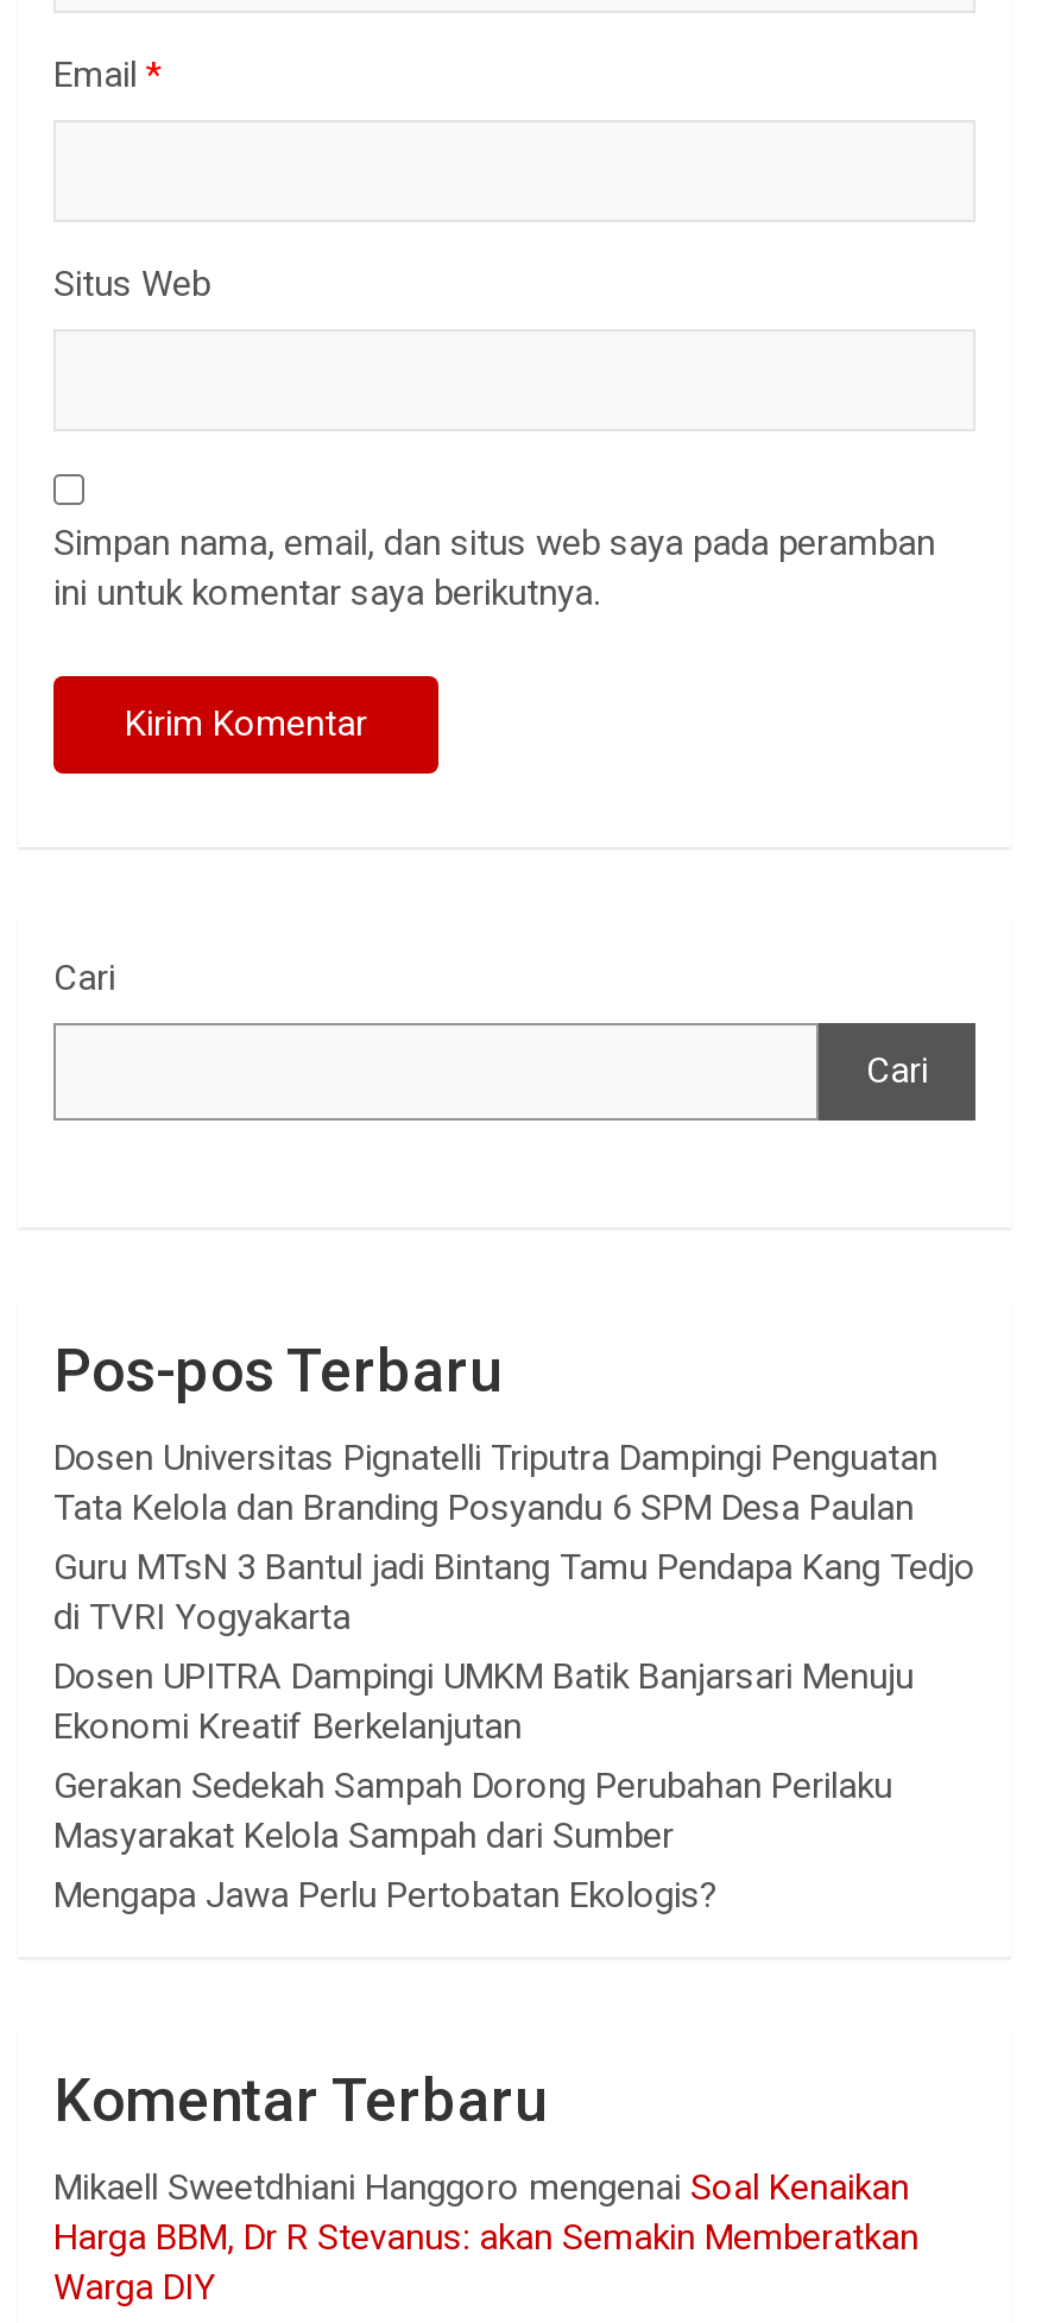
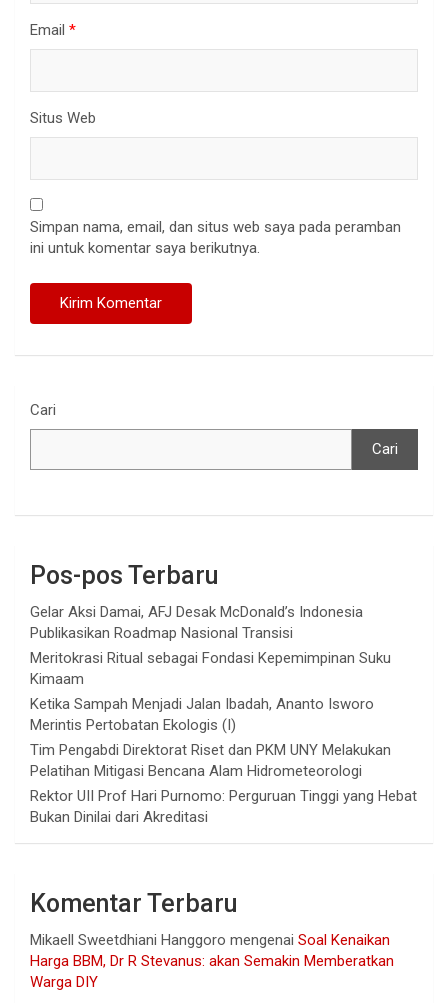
[53,1437,975,1917] Dosen Universitas Pignatelli Triputra Dampingi Penguatan | Tata Kelola dan Branding Posyandu 6 SPM Desa Paulan | Guru MTsN 3 Bantul jadi Bintang Tamu Pendapa Kang Tedjo | di TVRI Yogyakarta | Dosen UPITRA Dampingi UMKM Batik Banjarsari Menuju | Ekonomi Kreatif Berkelanjutan | Gerakan Sedekah Sampah Dorong Perubahan Perilaku | Masyarakat Kelola Sampah dari Sumber | Mengapa Jawa Perlu Pertobatan Ekologis? -> [30,603,417,826] Gelar Aksi Damai, AFJ Desak McDonald’s Indonesia | Publikasikan Roadmap Nasional Transisi | Meritokrasi Ritual sebagai Fondasi Kepemimpinan Suku | Kimaam | Ketika Sampah Menjadi Jalan Ibadah, Ananto Isworo | Merintis Pertobatan Ekologis (I) | Tim Pengabdi Direktorat Riset dan PKM UNY Melakukan | Pelatihan Mitigasi Bencana Alam Hidrometeorologi | Rektor UII Prof Hari Purnomo: Perguruan Tinggi yang Hebat | Bukan Dinilai dari Akreditasi

